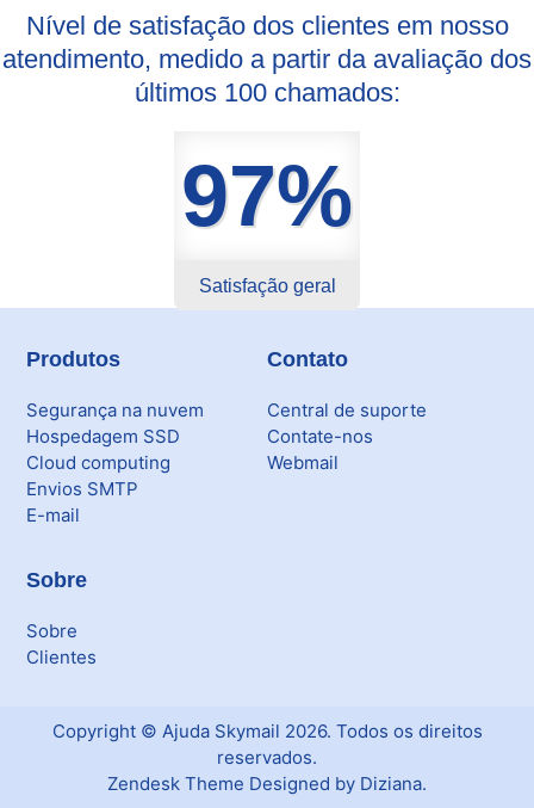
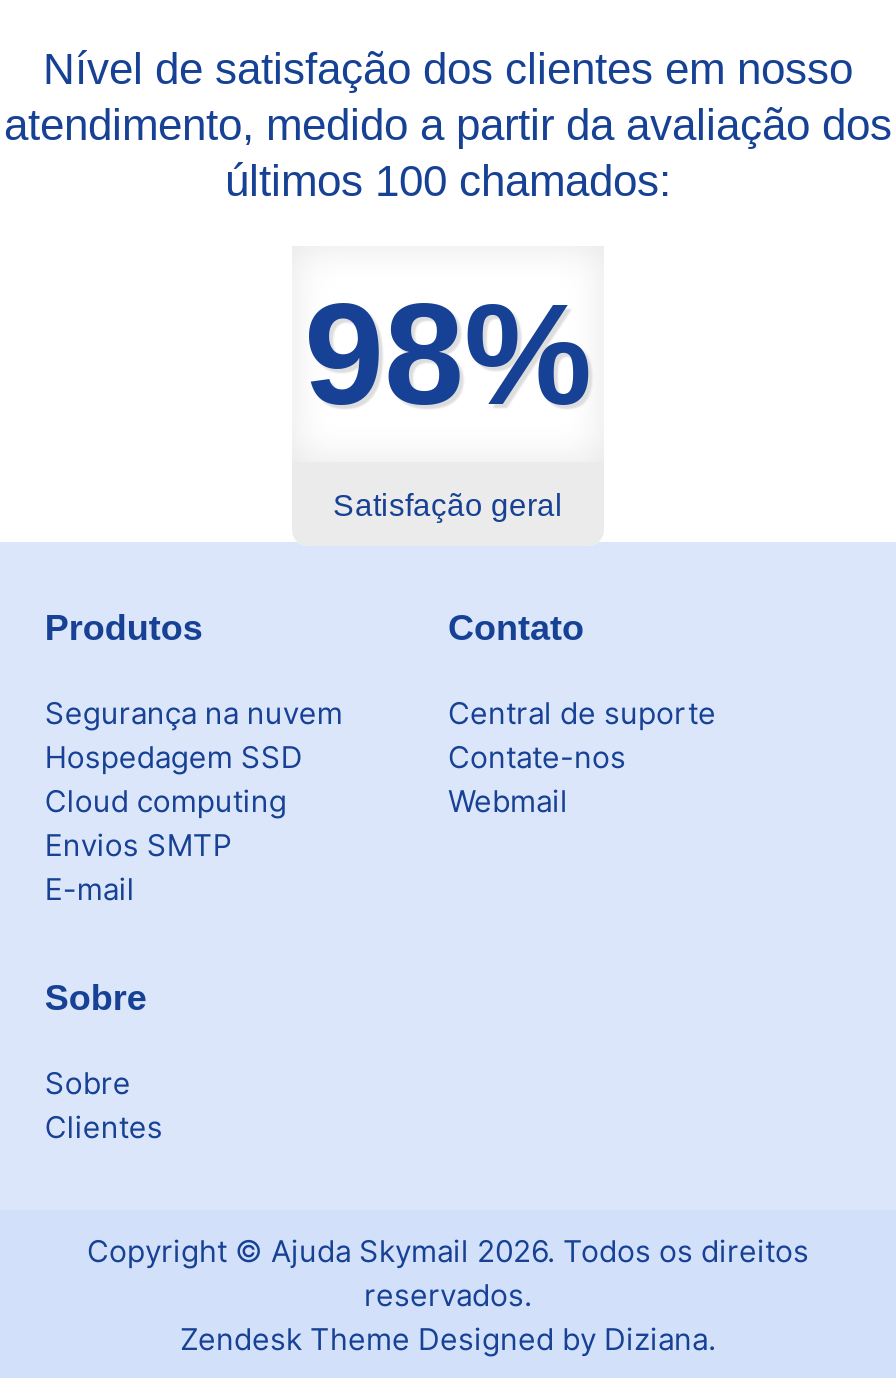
[181,148,353,244] 97% -> [304,274,592,434] 98%

